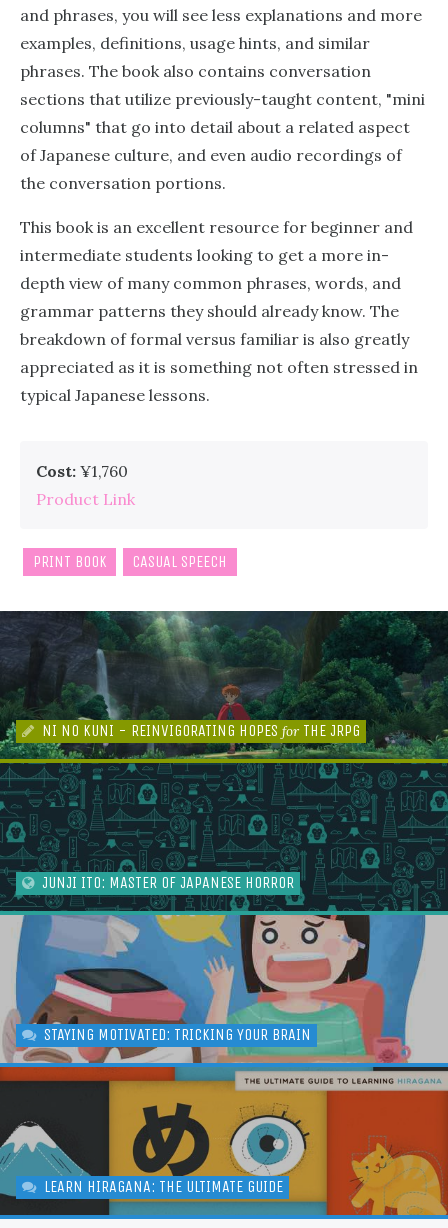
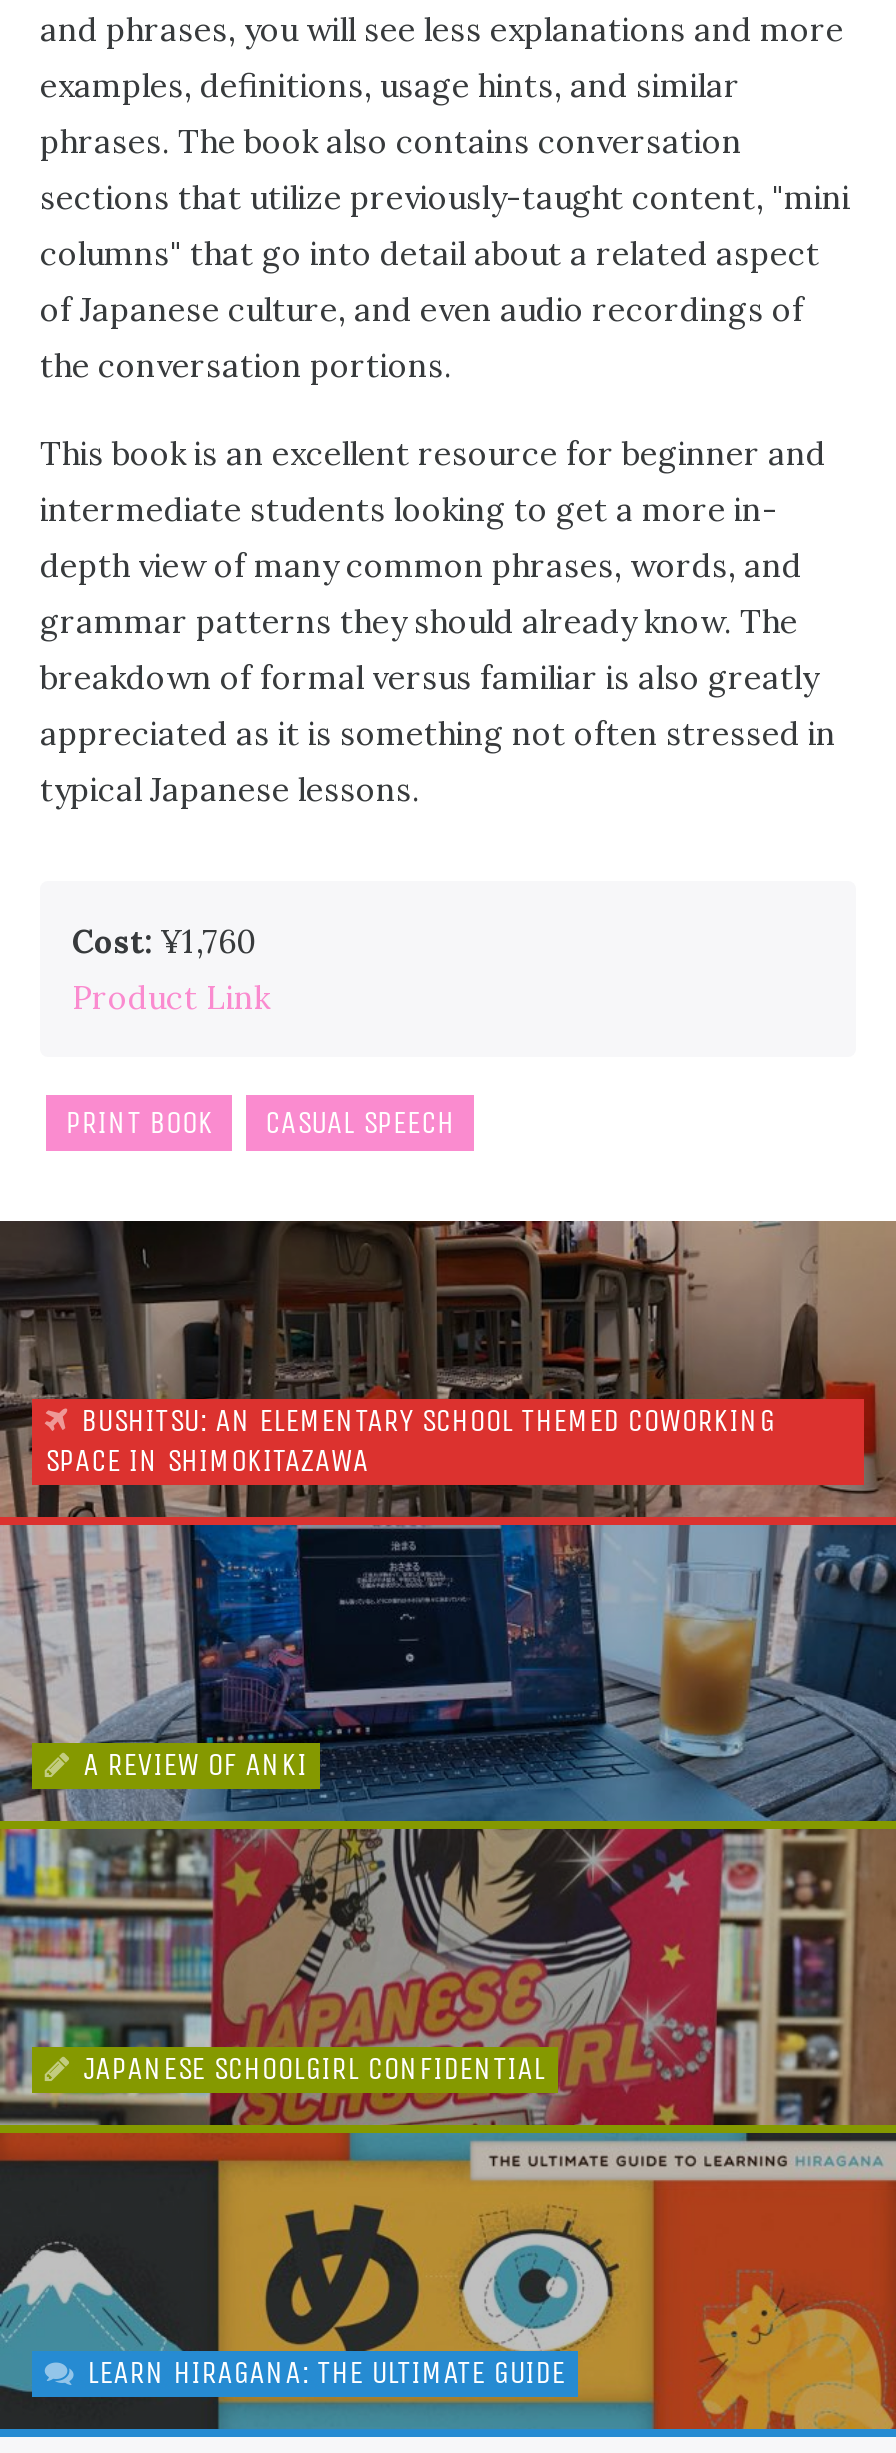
[3,610,445,1068] [image] | NI NO KUNI - REINVIGORATING HOPES for THE JRPG -> [6,1219,890,2135] [image] | BUSHITSU: AN ELEMENTARY SCHOOL THEMED COWORKING | SPACE IN SHIMOKITAZAWA
[42,873,294,892] JUNJI ITO: MASTER OF JAPANESE HORROR -> [83,1746,307,1784] A REVIEW OF ANKI
[44,1025,311,1044] STAYING MOTIVATED: TRICKING YOUR BRAIN -> [83,2050,545,2088] JAPANESE SCHOOLGIRL CONFIDENTIAL

